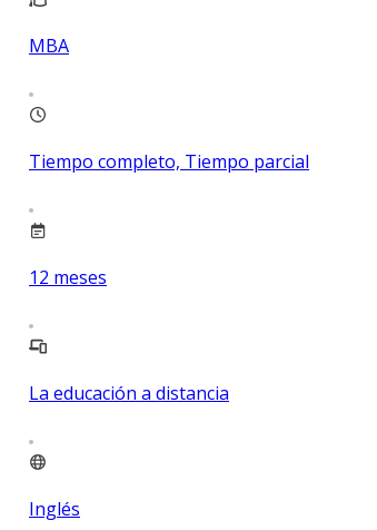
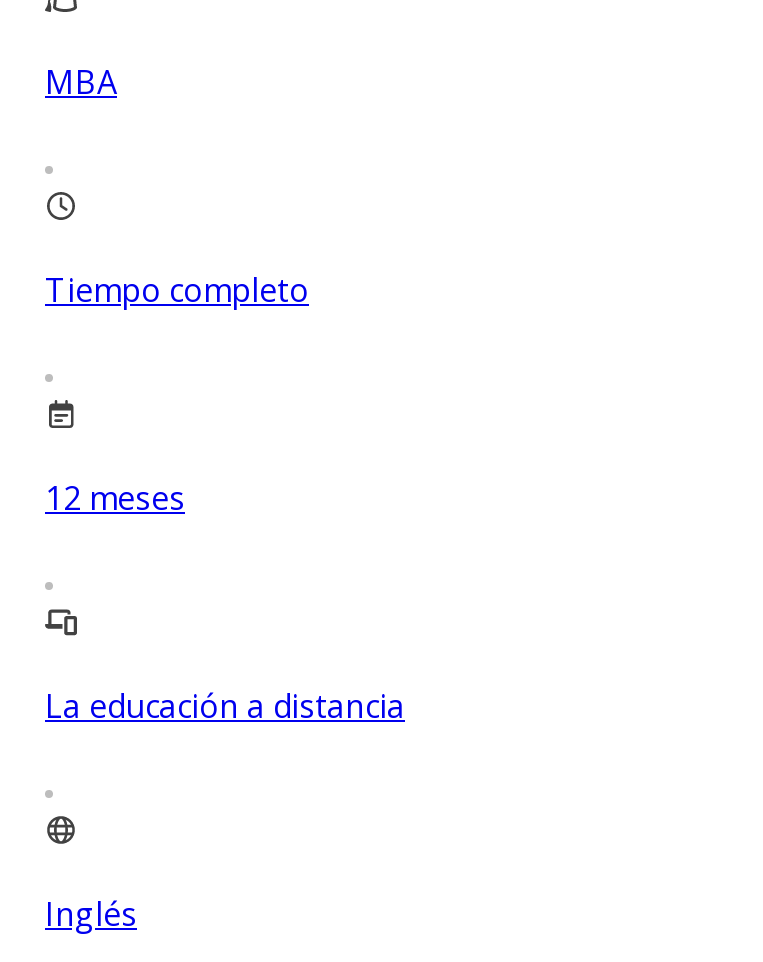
[29,149,309,173] Tiempo completo, Tiempo parcial -> [45,267,309,311] Tiempo completo

